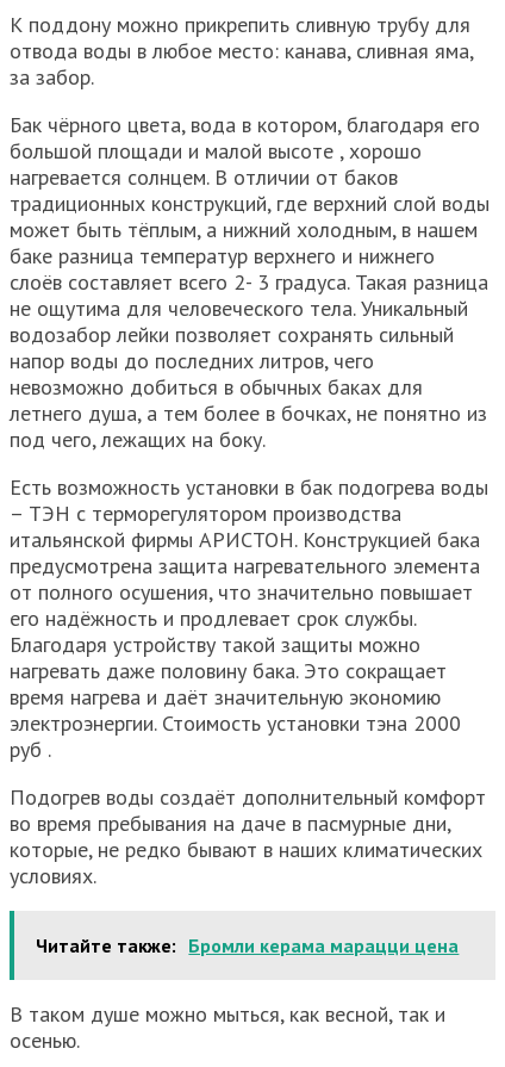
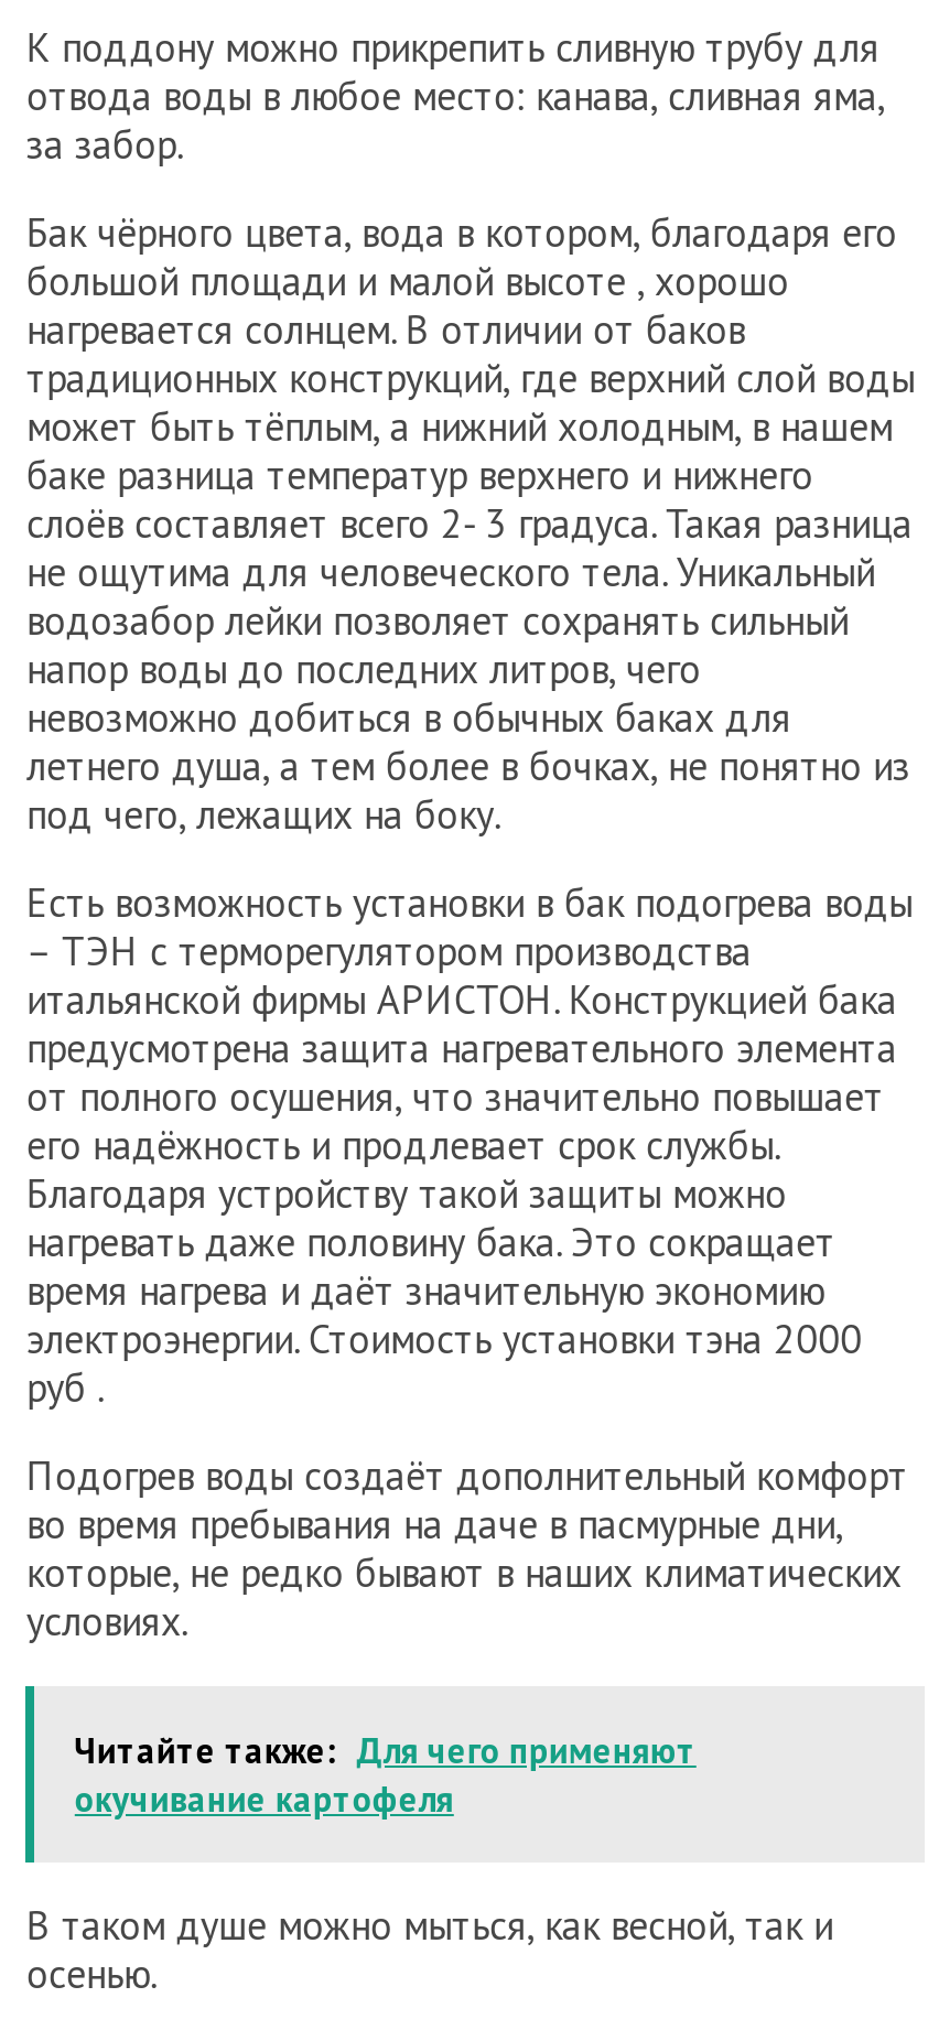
[36,933,459,957] Читайте также: Бромли керама марацци цена -> [75,1727,696,1820] Читайте также: Для чего применяют | окучивание картофеля

